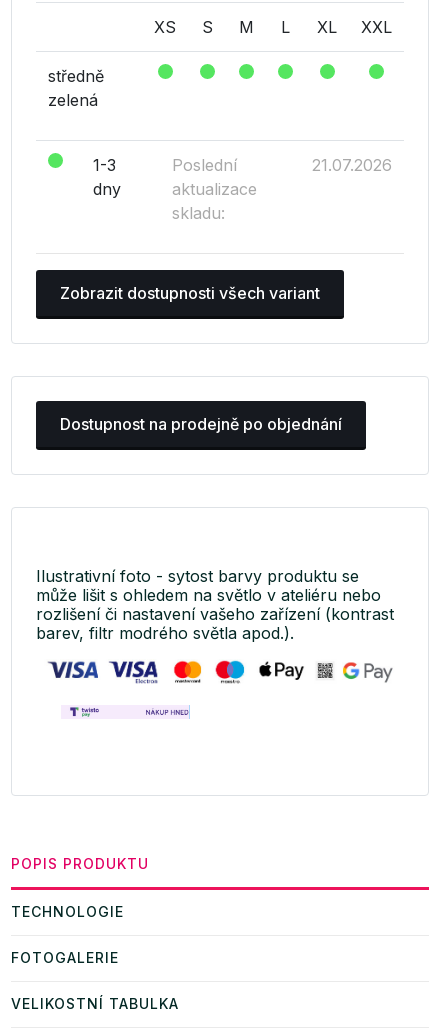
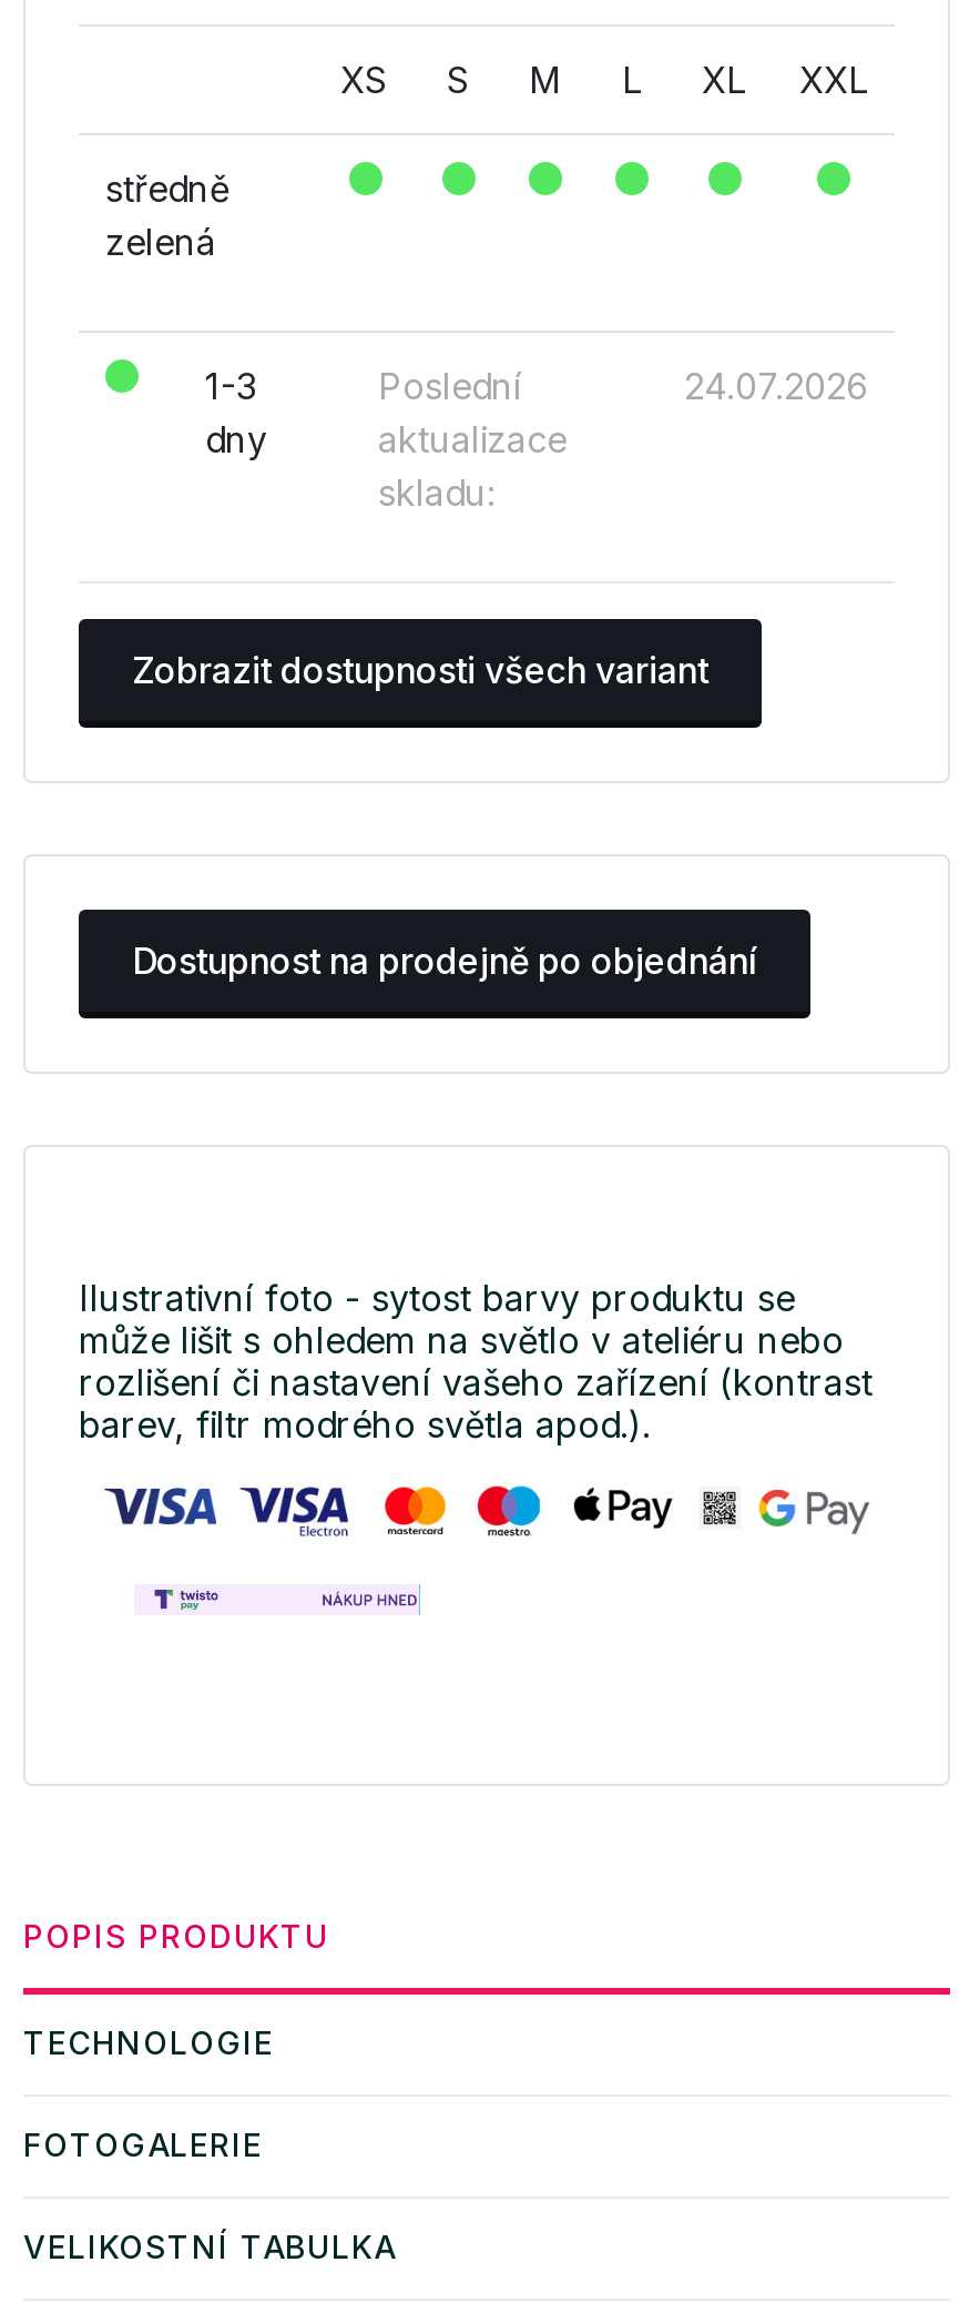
[312,155,392,175] 21.07.2026 -> [684,363,868,407] 24.07.2026

